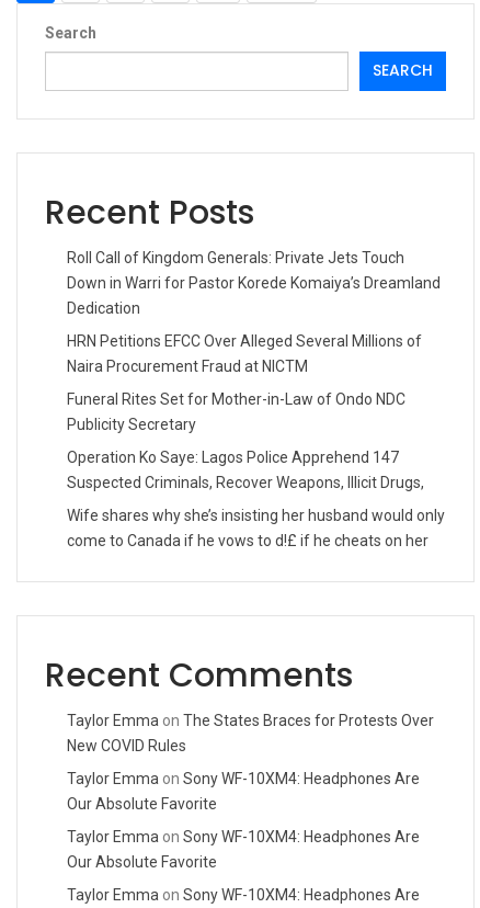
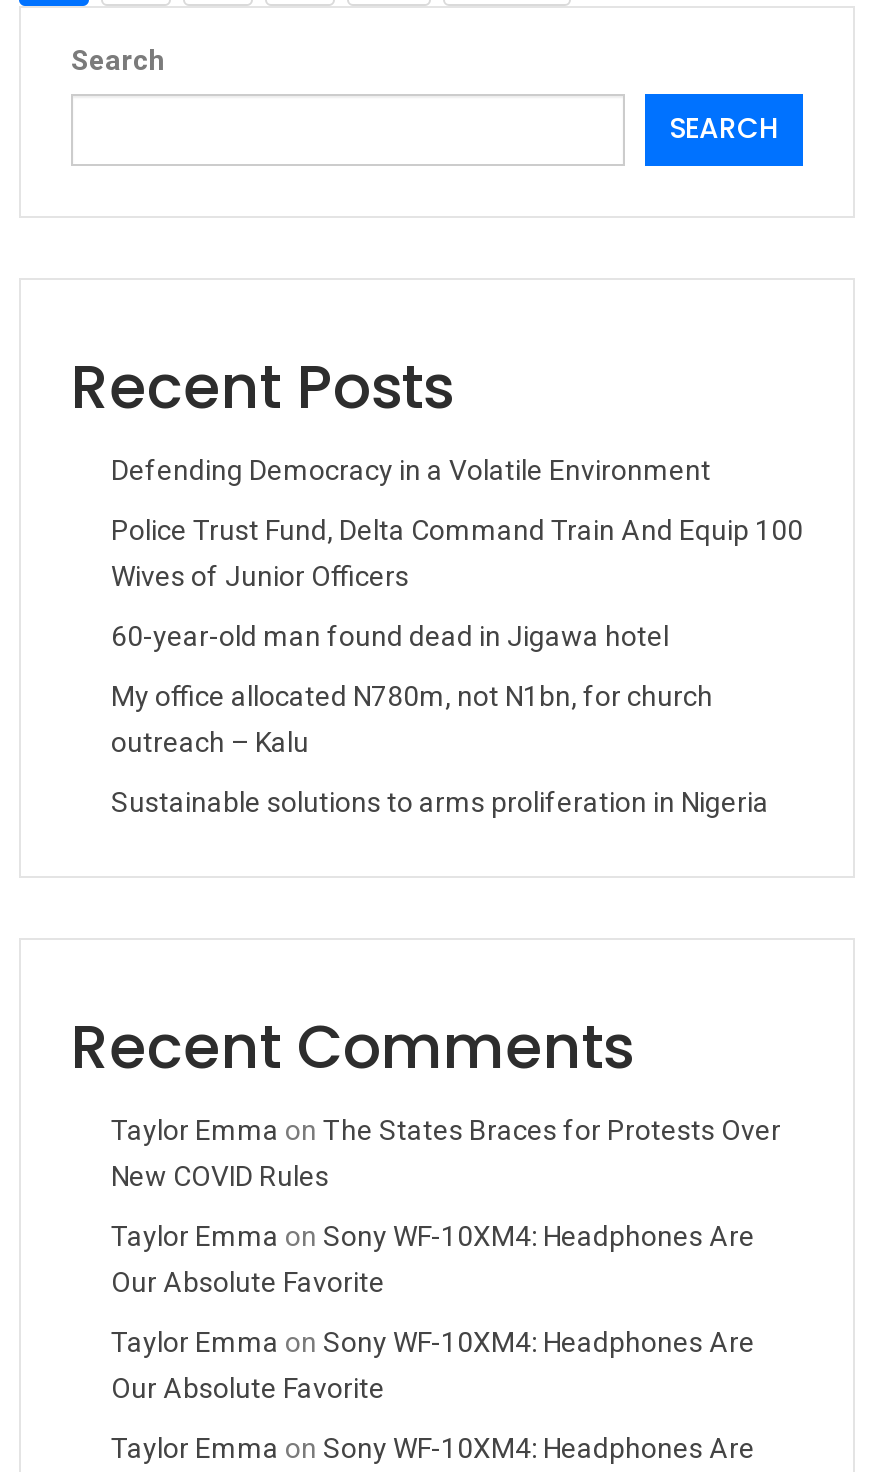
[67,249,441,317] Roll Call of Kingdom Generals: Private Jets Touch | Down in Warri for Pastor Korede Komaiya’s Dreamland | Dedication -> [111,453,711,485] Defending Democracy in a Volatile Environment
[67,332,422,375] HRN Petitions EFCC Over Alleged Several Millions of | Naira Procurement Fraud at NICTM -> [111,513,803,591] Police Trust Fund, Delta Command Train And Equip 100 | Wives of Junior Officers
[67,390,405,433] Funeral Rites Set for Mother-in-Law of Ondo NDC | Publicity Secretary -> [111,619,669,651] 60-year-old man found dead in Jigawa hotel
[67,448,431,491] Operation Ko Saye: Lagos Police Apprehend 147 | Suspected Criminals, Recover Weapons, Illicit Drugs, -> [111,679,713,757] My office allocated N780m, not N1bn, for church | outreach – Kalu
[67,506,445,549] Wife shares why she’s insisting her husband would only | come to Canada if he vows to d!£ if he cheats on her -> [111,785,769,817] Sustainable solutions to arms proliferation in Nigeria

